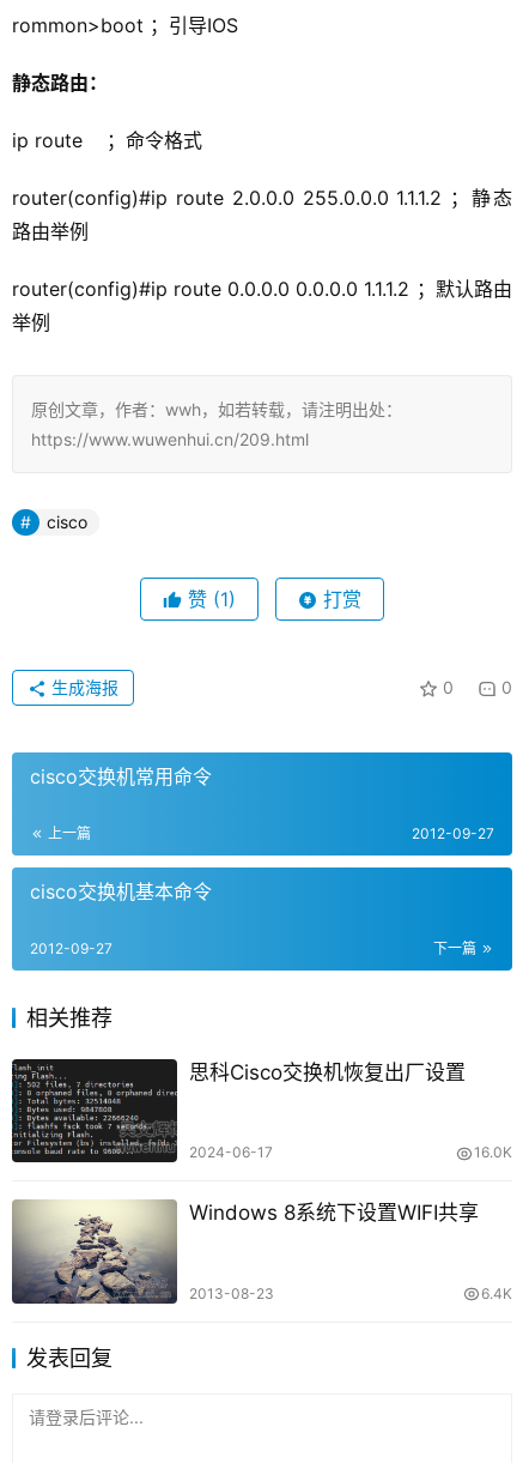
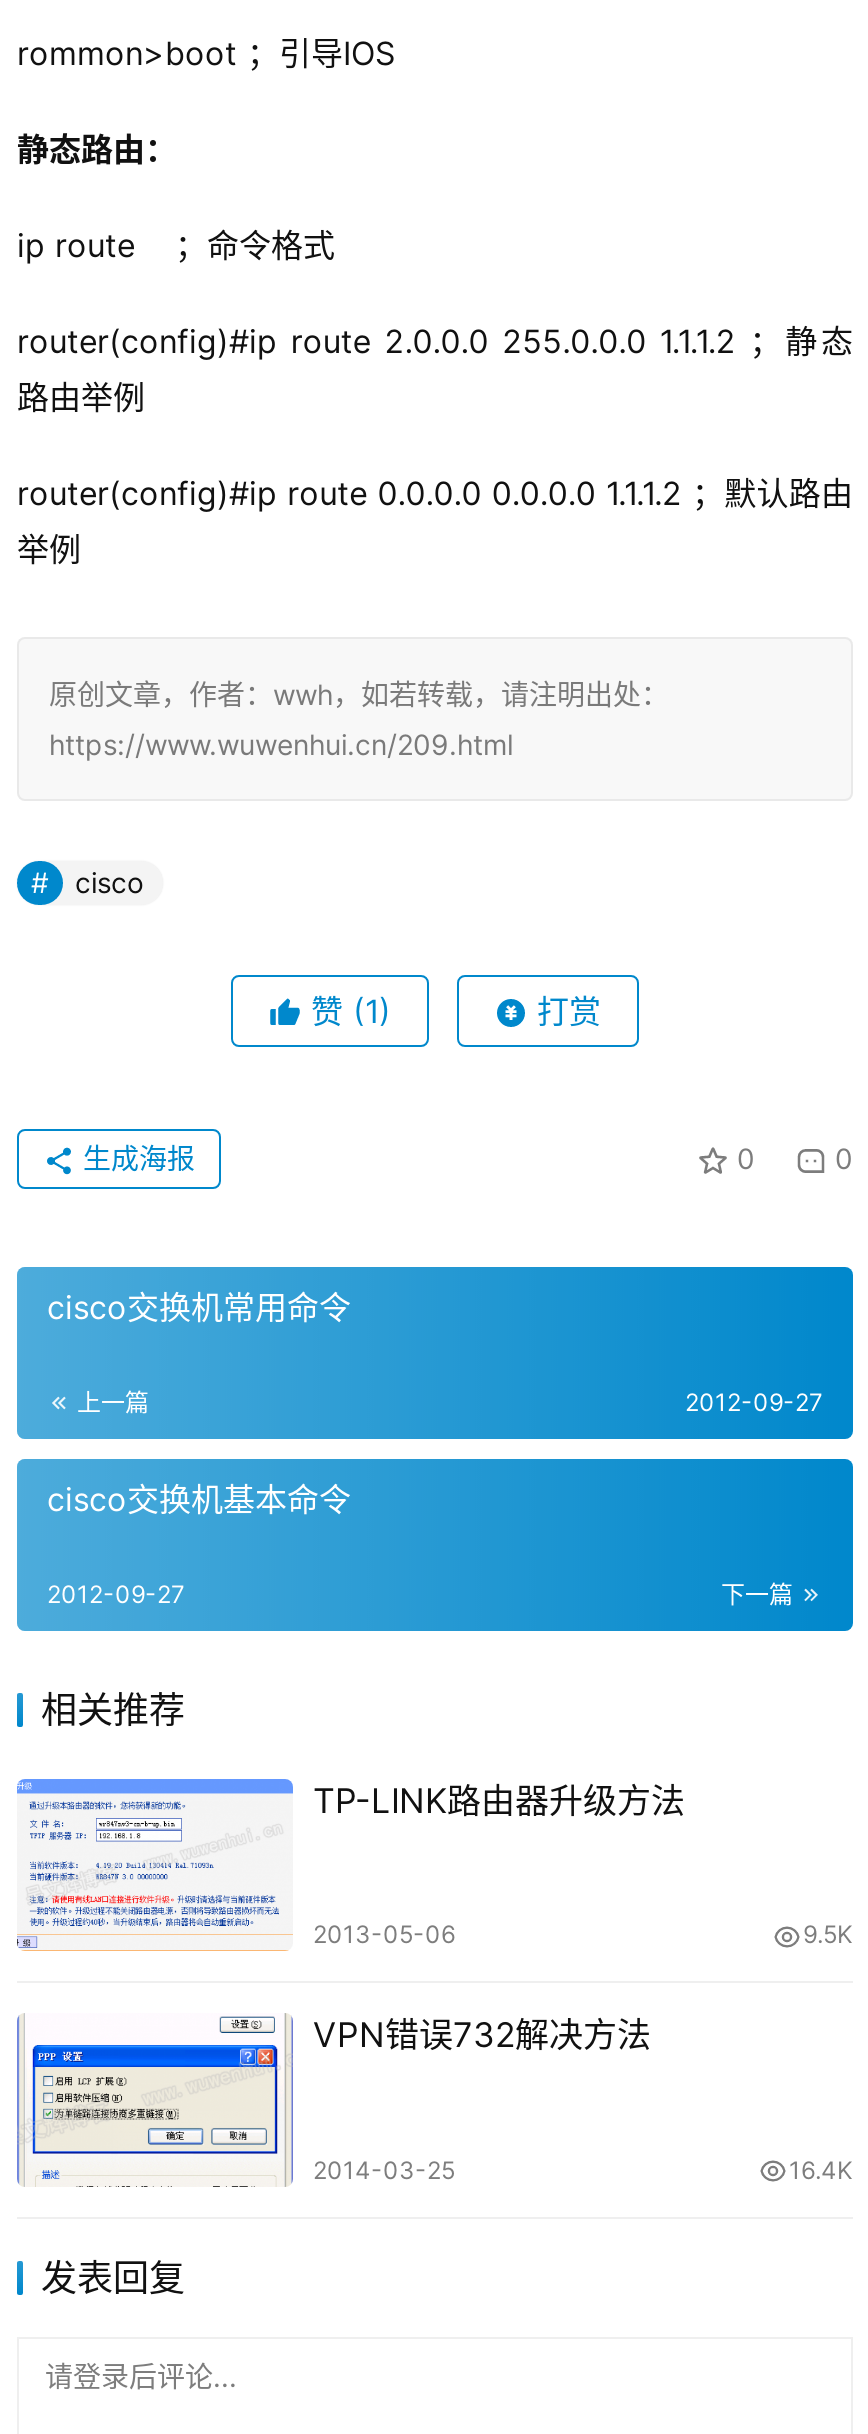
[11,1058,465,1163] [image] | 思科Cisco交换机恢复出厂设置 -> [17,1777,685,1951] [image] | TP-LINK路由器升级方法
[189,1144,512,1162] 2024-06-17 | 16.0K -> [313,1920,853,1950] 2013-05-06 | 9.5K
[11,1199,479,1305] [image] | Windows 8系统下设置WIFI共享 -> [17,2015,651,2187] [image] | VPN错误732解决方法
[189,1284,512,1302] 2013-08-23 | 6.4K -> [313,2154,853,2184] 2014-03-25 | 16.4K

